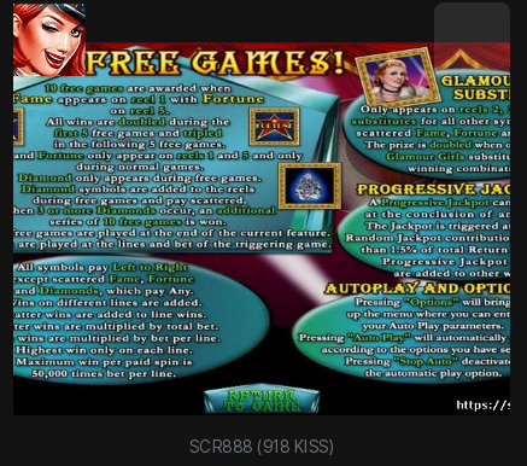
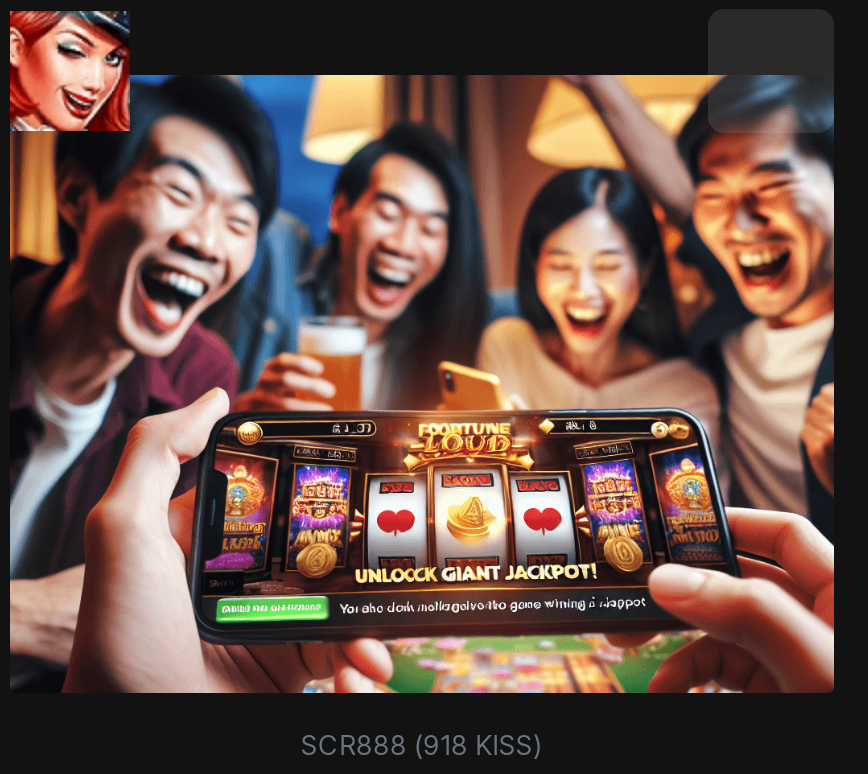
[12,41,511,415] [image] -> [8,73,836,695] [image]

